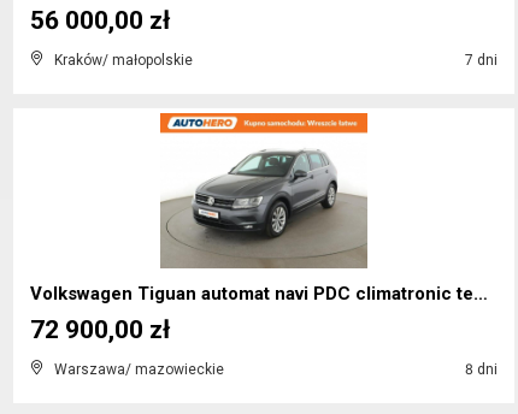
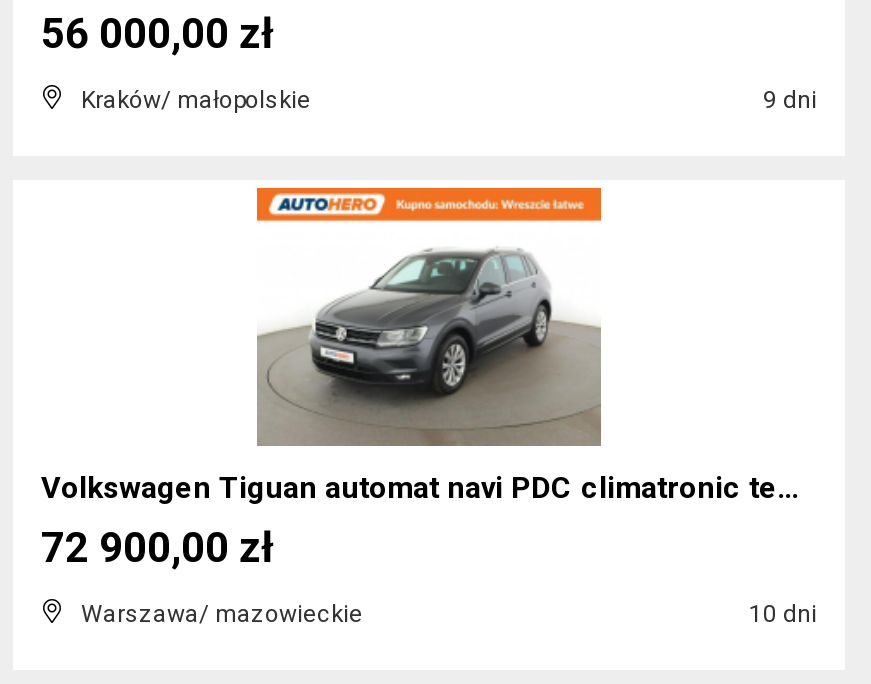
[461,52,498,69] 7 dni -> [757,86,817,114] 9 dni
[461,361,498,378] 8 dni -> [743,600,817,628] 10 dni

